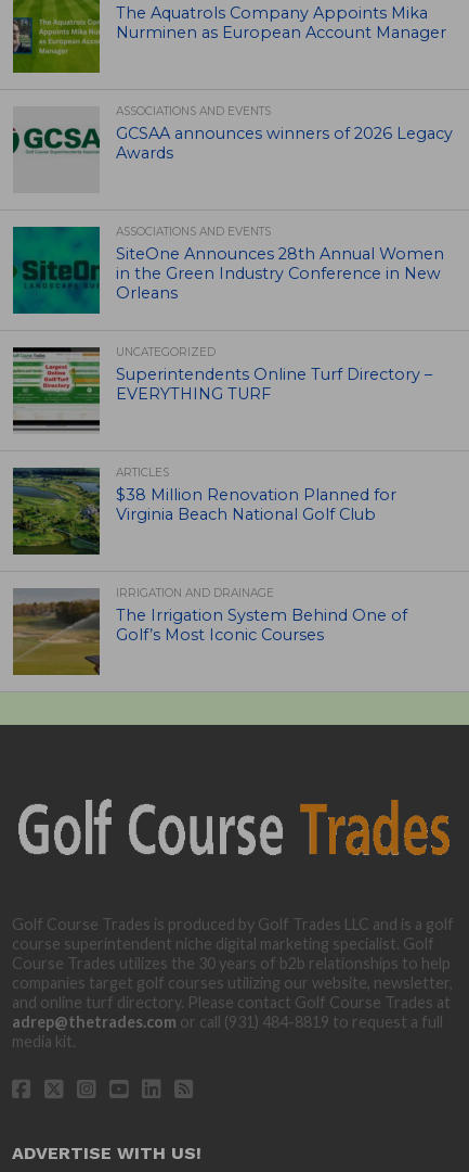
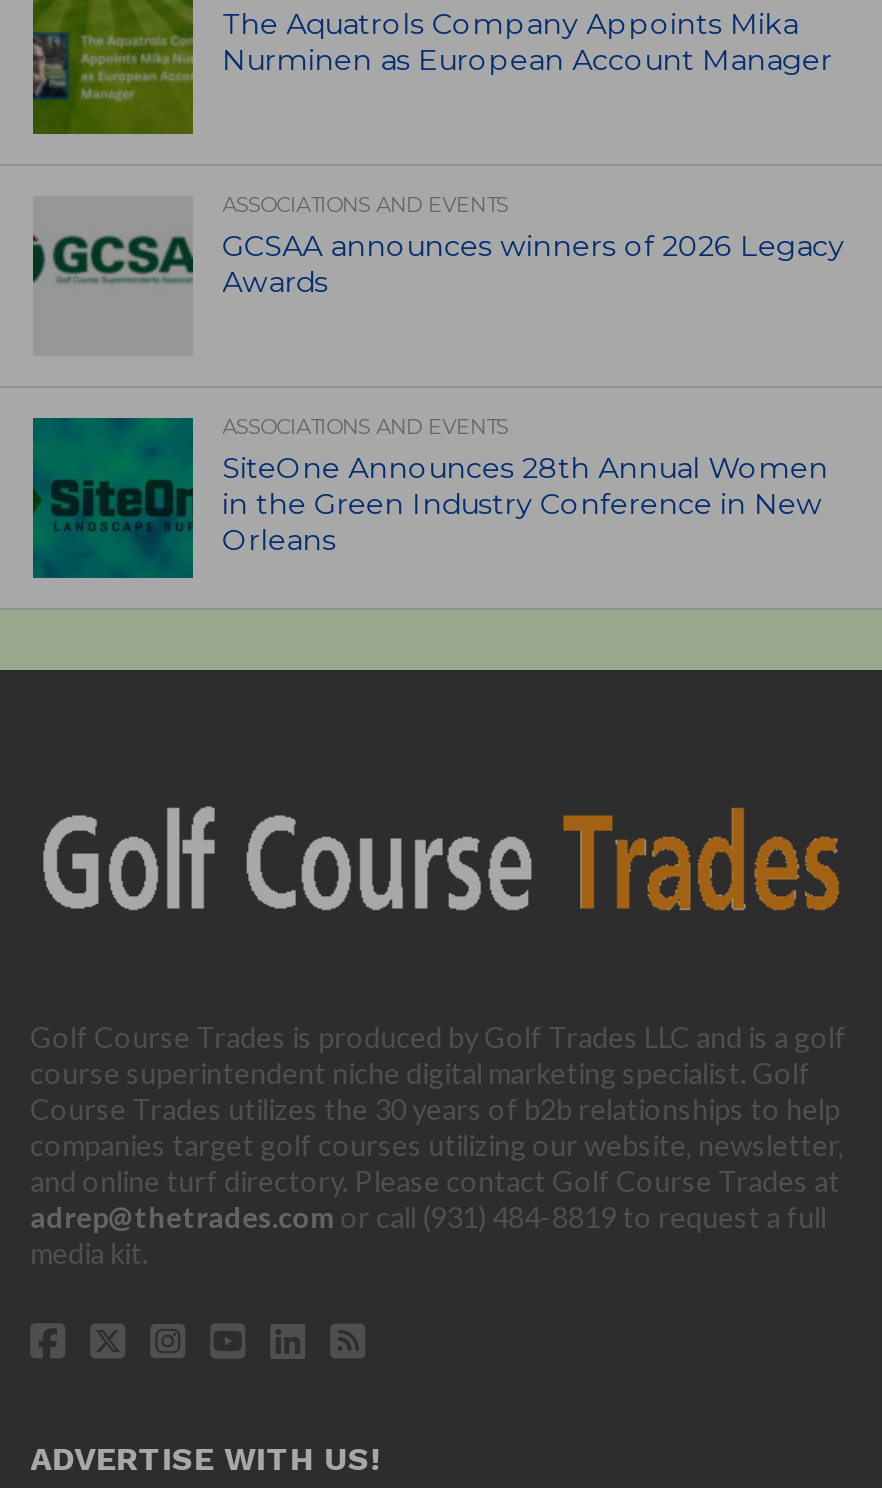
[12,332,432,434] [image] | UNCATEGORIZED | Superintendents Online Turf Directory – | EVERYTHING TURF -> none
[12,465,396,556] [image] | ARTICLES | $38 Million Renovation Planned for | Virginia Beach National Golf Club -> none
[12,586,407,676] [image] | IRRIGATION AND DRAINAGE | The Irrigation System Behind One of | Golf’s Most Iconic Courses -> none

